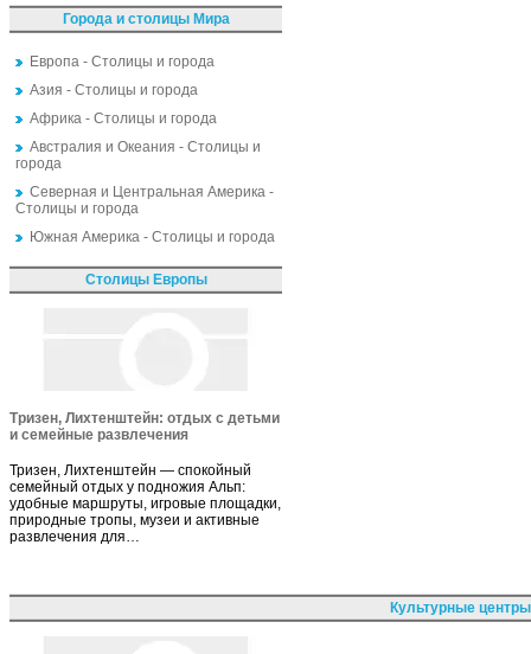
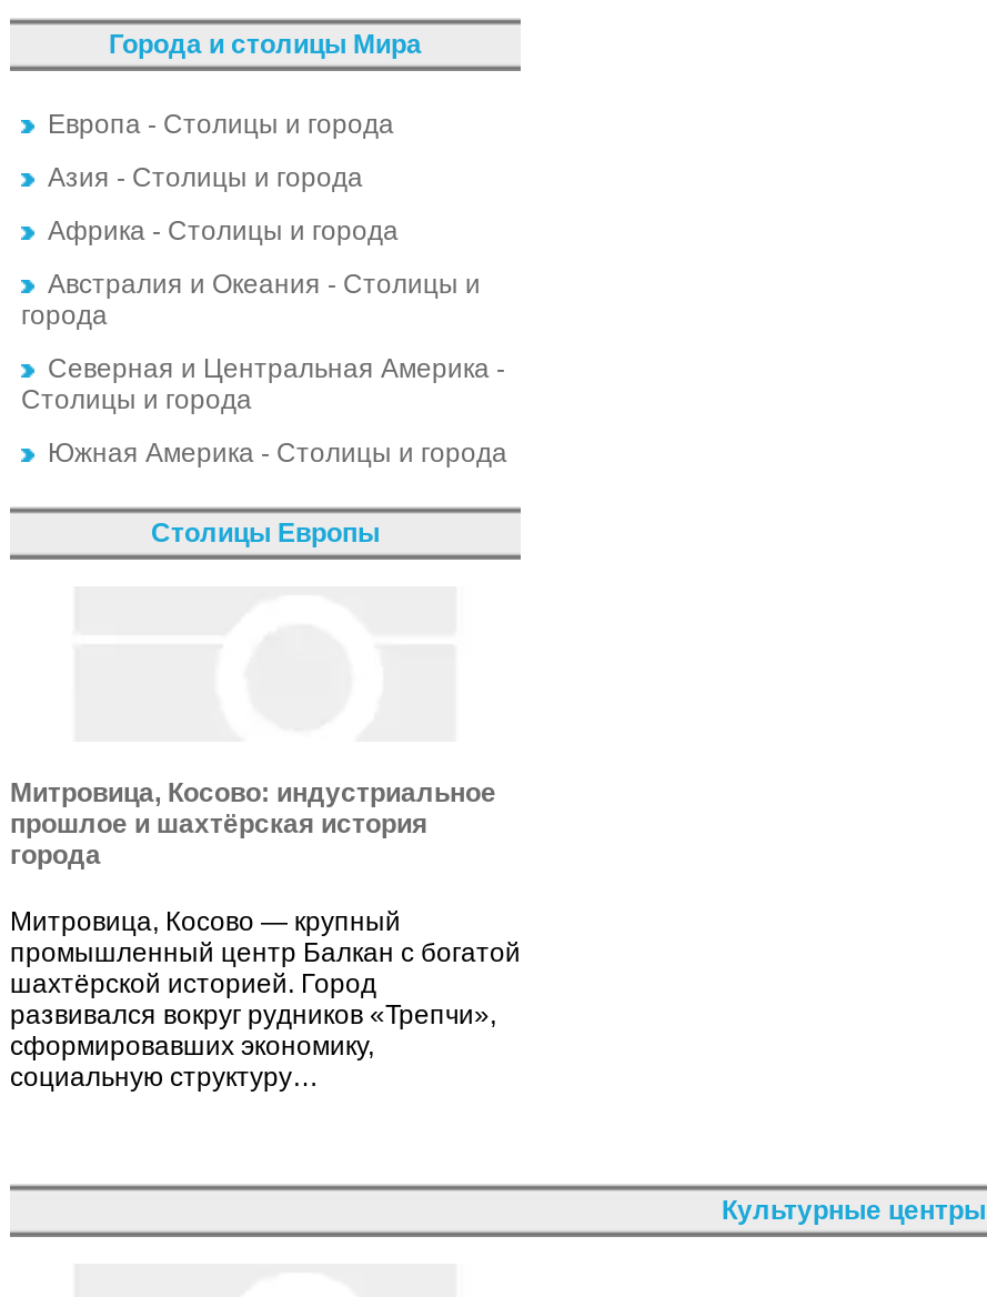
[9,410,280,443] Тризен, Лихтенштейн: отдых с детьми | и семейные развлечения -> [10,777,496,871] Митровица, Косово: индустриальное | прошлое и шахтёрская история | города
[9,462,281,545] Тризен, Лихтенштейн — спокойный | семейный отдых у подножия Альп: | удобные маршруты, игровые площадки, | природные тропы, музеи и активные | развлечения для… -> [10,906,521,1092] Митровица, Косово — крупный | промышленный центр Балкан с богатой | шахтёрской историей. Город | развивался вокруг рудников «Трепчи», | сформировавших экономику, | социальную структуру…

